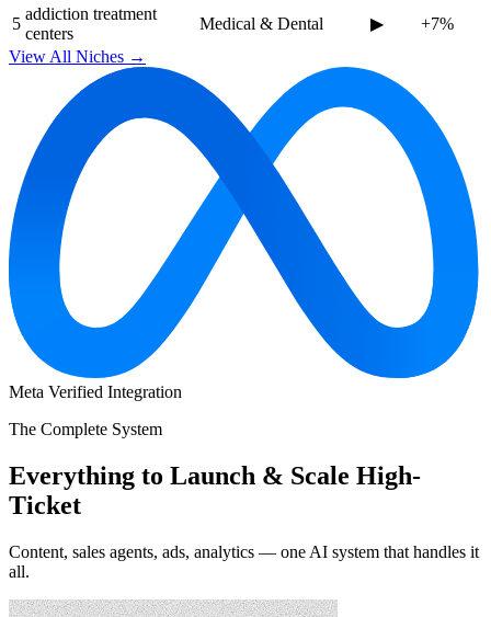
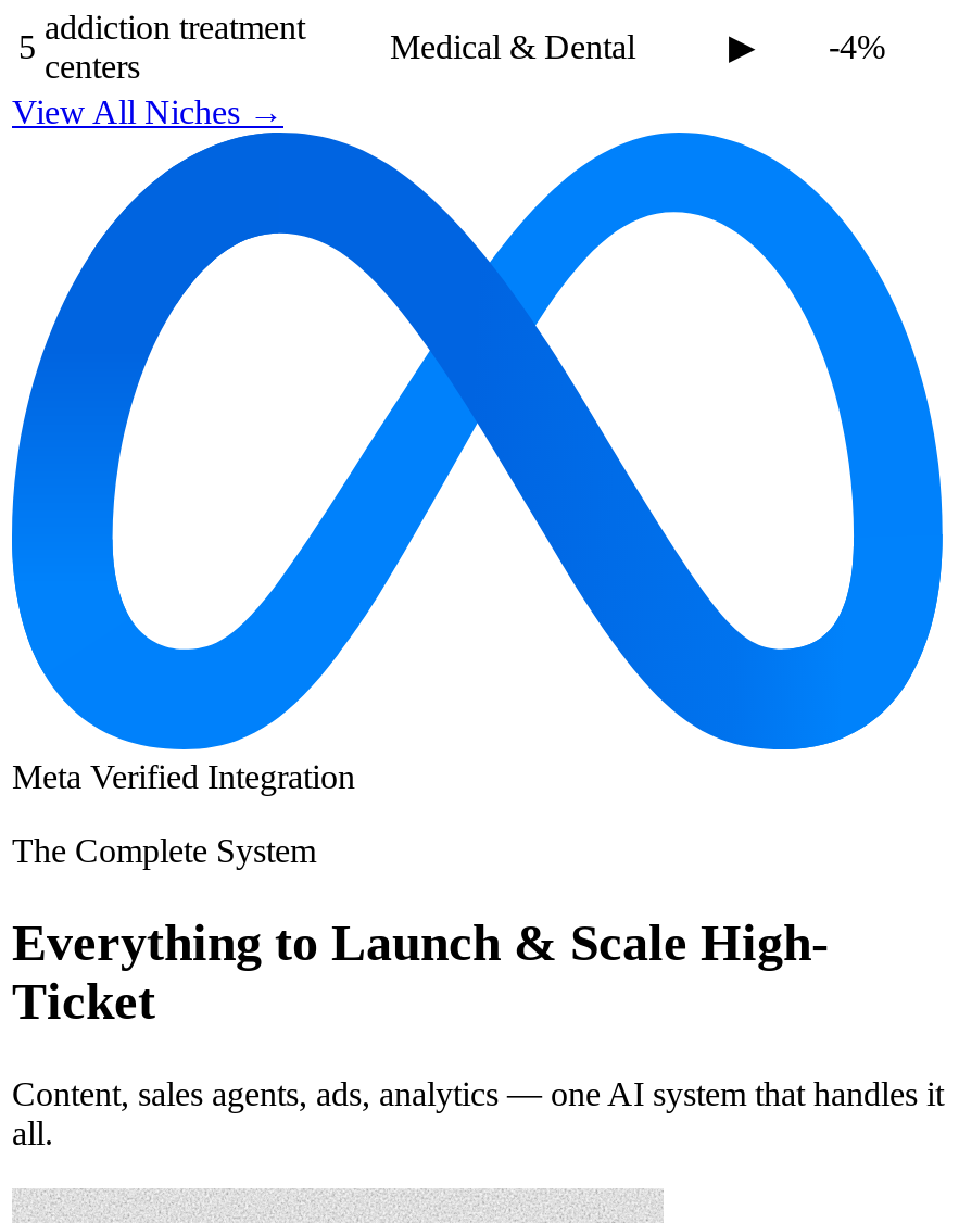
[421,14,454,32] +7% -> [829,27,885,64] -4%

